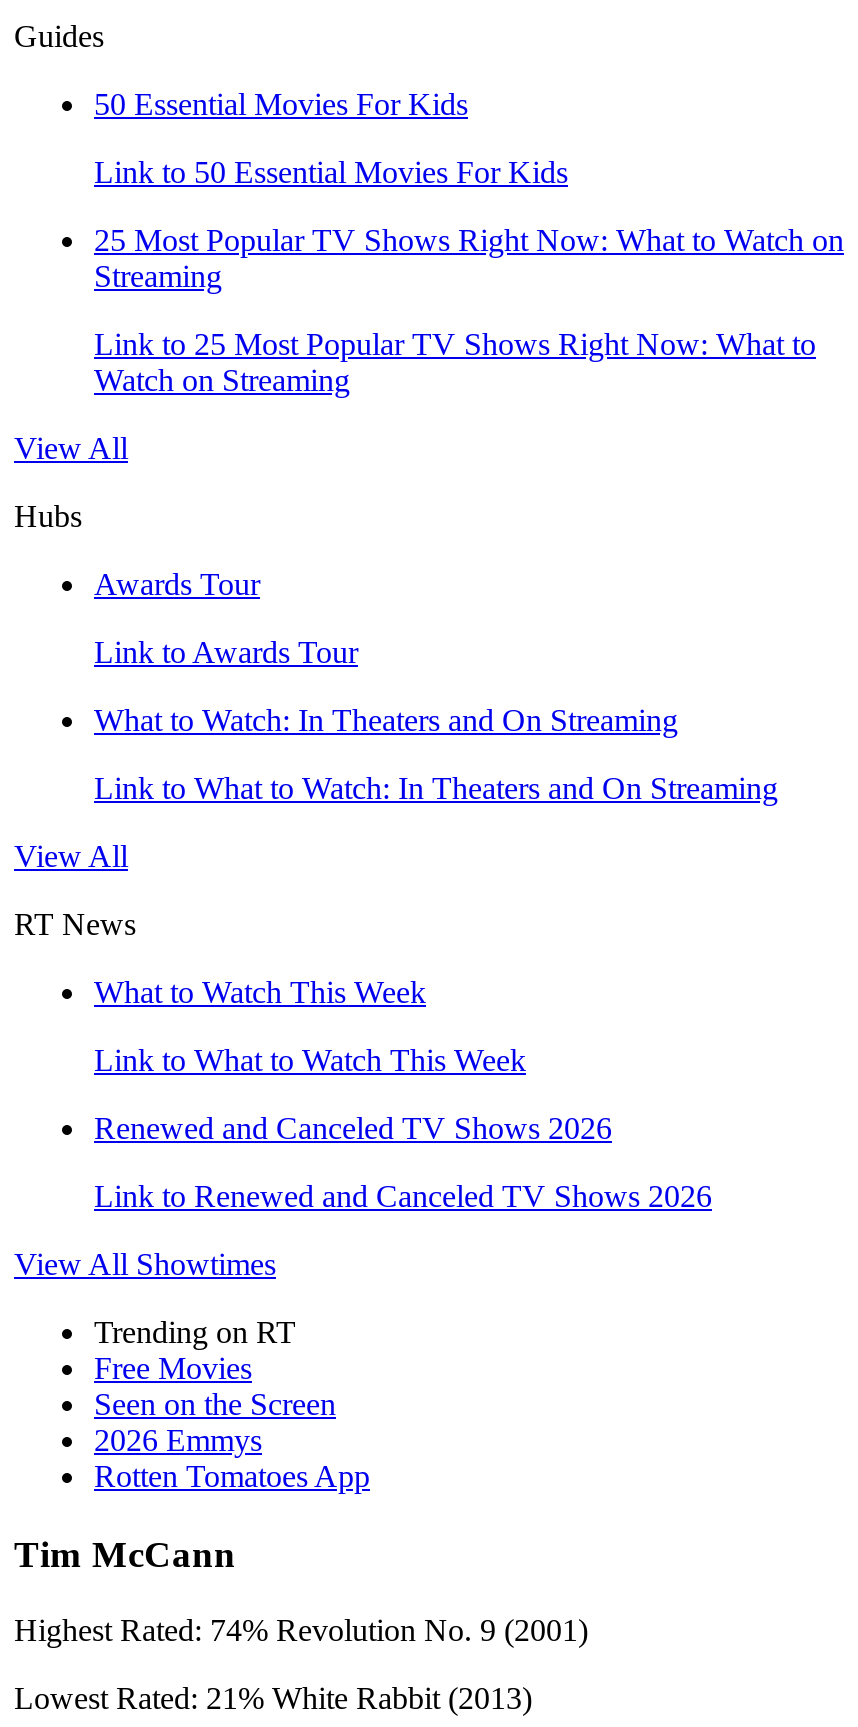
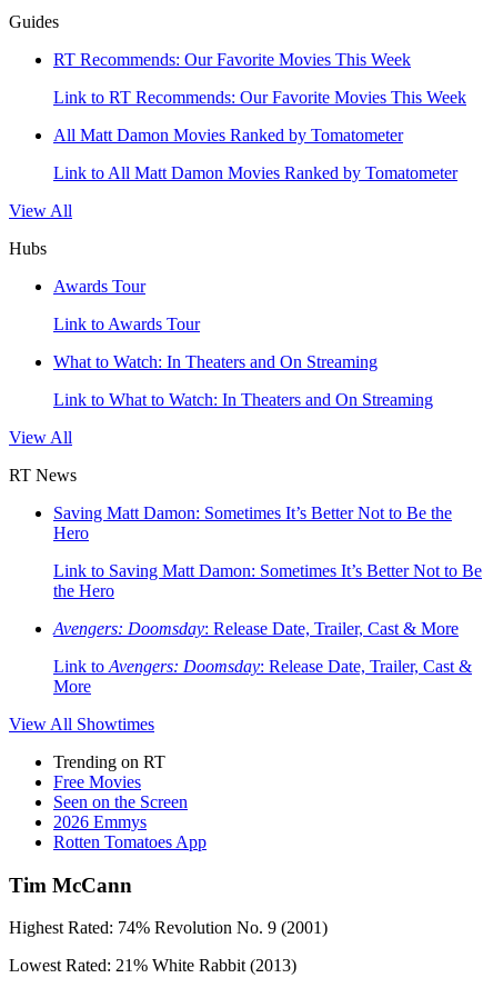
[94,87,468,121] 50 Essential Movies For Kids -> [53,50,411,69] RT Recommends: Our Favorite Movies This Week
[94,155,568,189] Link to 50 Essential Movies For Kids -> [53,88,466,107] Link to RT Recommends: Our Favorite Movies This Week
[94,223,844,293] 25 Most Popular TV Shows Right Now: What to Watch on | Streaming -> [53,126,403,144] All Matt Damon Movies Ranked by Tomatometer
[94,327,816,397] Link to 25 Most Popular TV Shows Right Now: What to | Watch on Streaming -> [53,163,457,182] Link to All Matt Damon Movies Ranked by Tomatometer
moved [14,431,778,941] -> [9,201,433,485]: View All | Hubs | Awards Tour | Link to Awards Tour | What to Watch: In Theaters and On Streaming | Link to What to Watch: In Theaters and On Streaming | View All | RT News
[94,975,426,1009] What to Watch This Week -> [53,503,452,542] Saving Matt Damon: Sometimes It’s Better Not to Be the | Hero
[94,1043,526,1077] Link to What to Watch This Week -> [53,561,482,600] Link to Saving Matt Damon: Sometimes It’s Better Not to Be | the Hero
[94,1111,612,1145] Renewed and Canceled TV Shows 2026 -> [53,619,459,638] Avengers: Doomsday: Release Date, Trailer, Cast & More
[94,1179,712,1213] Link to Renewed and Canceled TV Shows 2026 -> [53,657,472,696] Link to Avengers: Doomsday: Release Date, Trailer, Cast & | More

